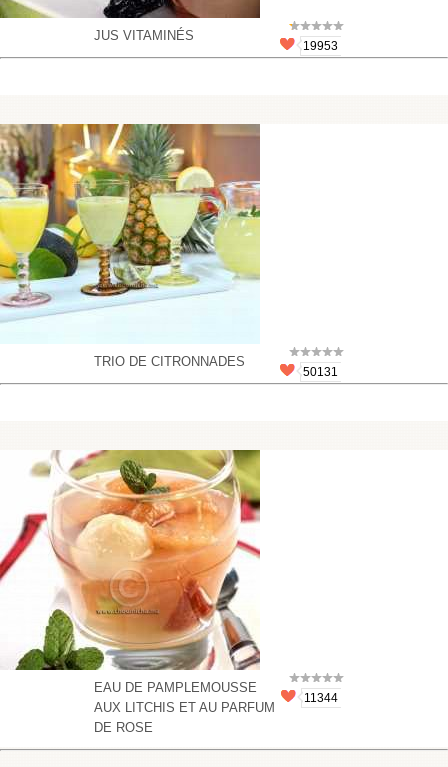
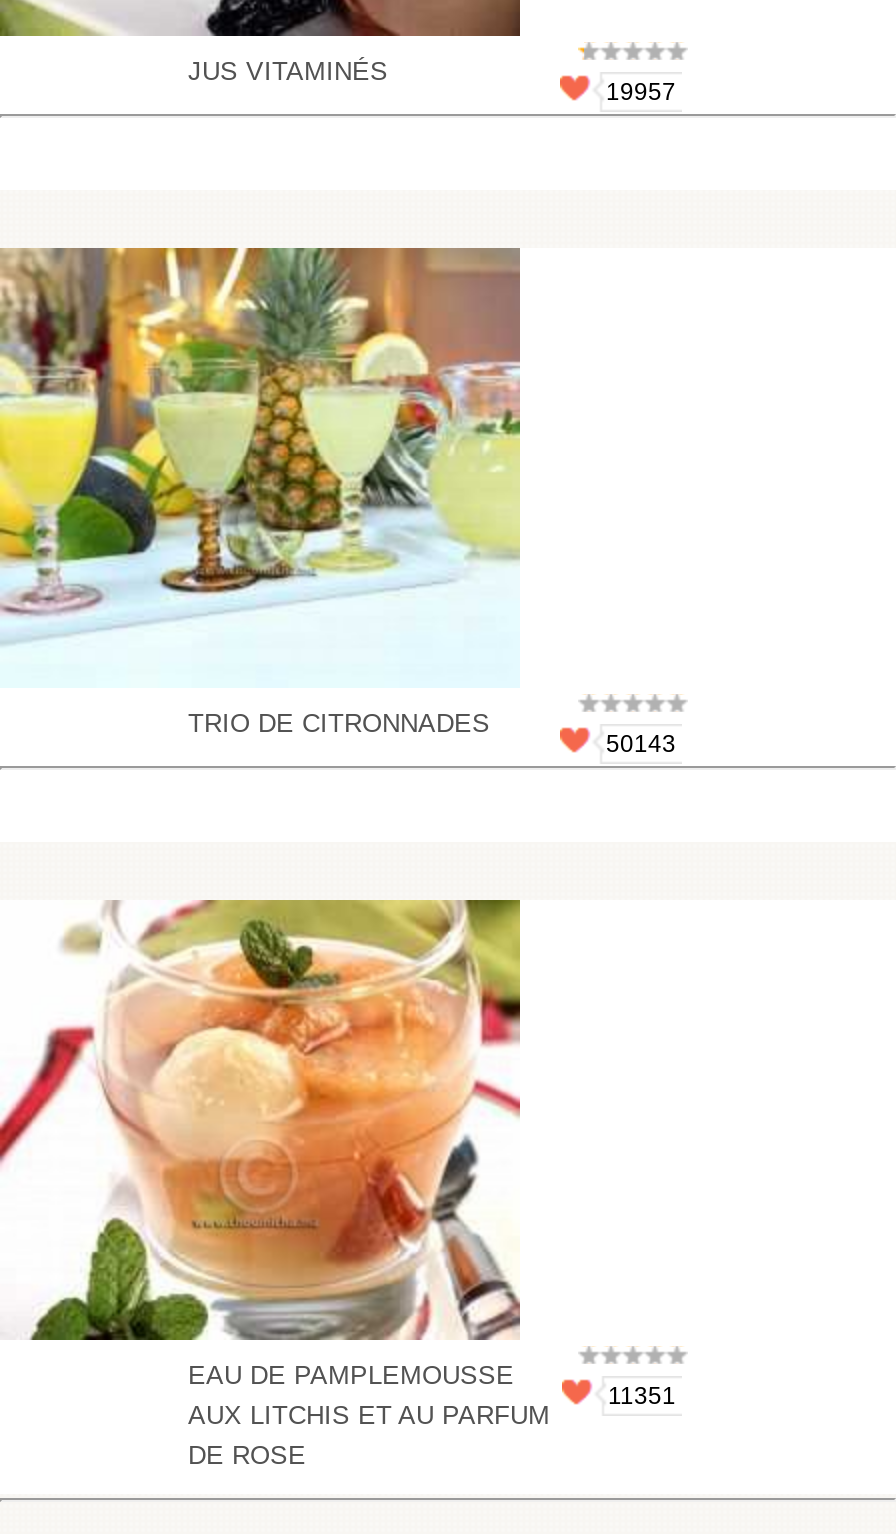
[303,39,338,53] 19953 -> [606,78,676,106] 19957
[303,365,338,379] 50131 -> [606,730,676,758] 50143
[304,691,338,705] 11344 -> [608,1382,676,1410] 11351

